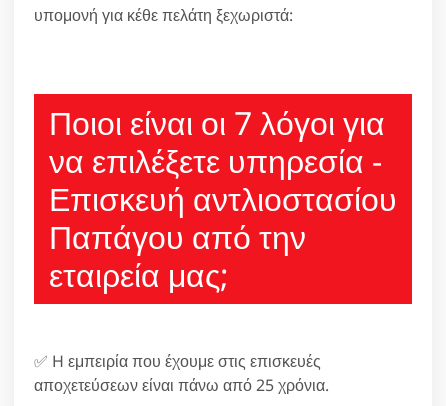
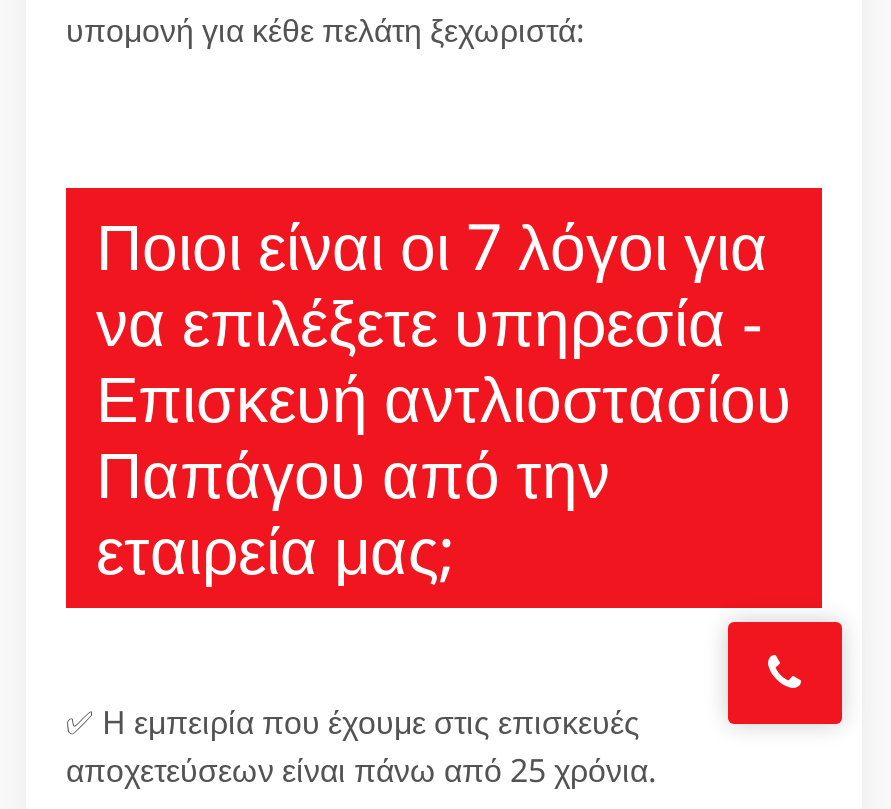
none -> [724,618,846,728] [image]

